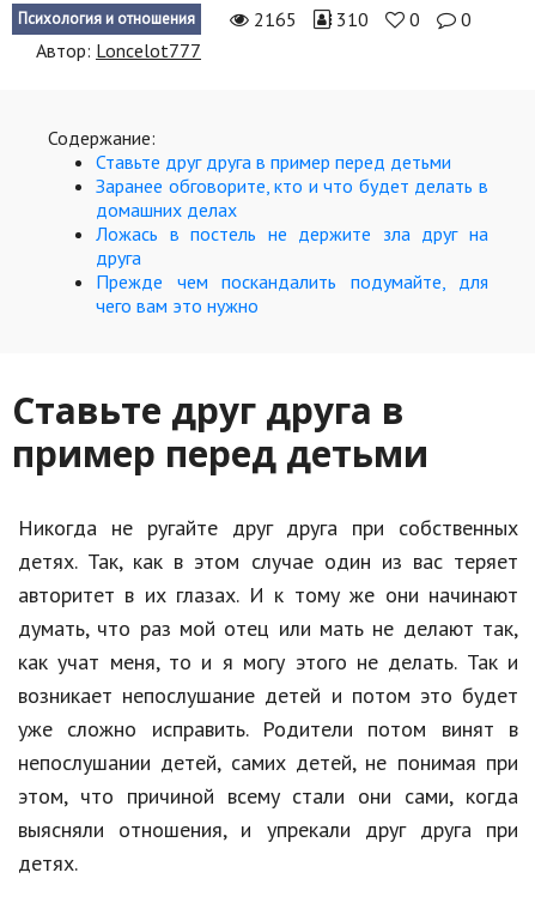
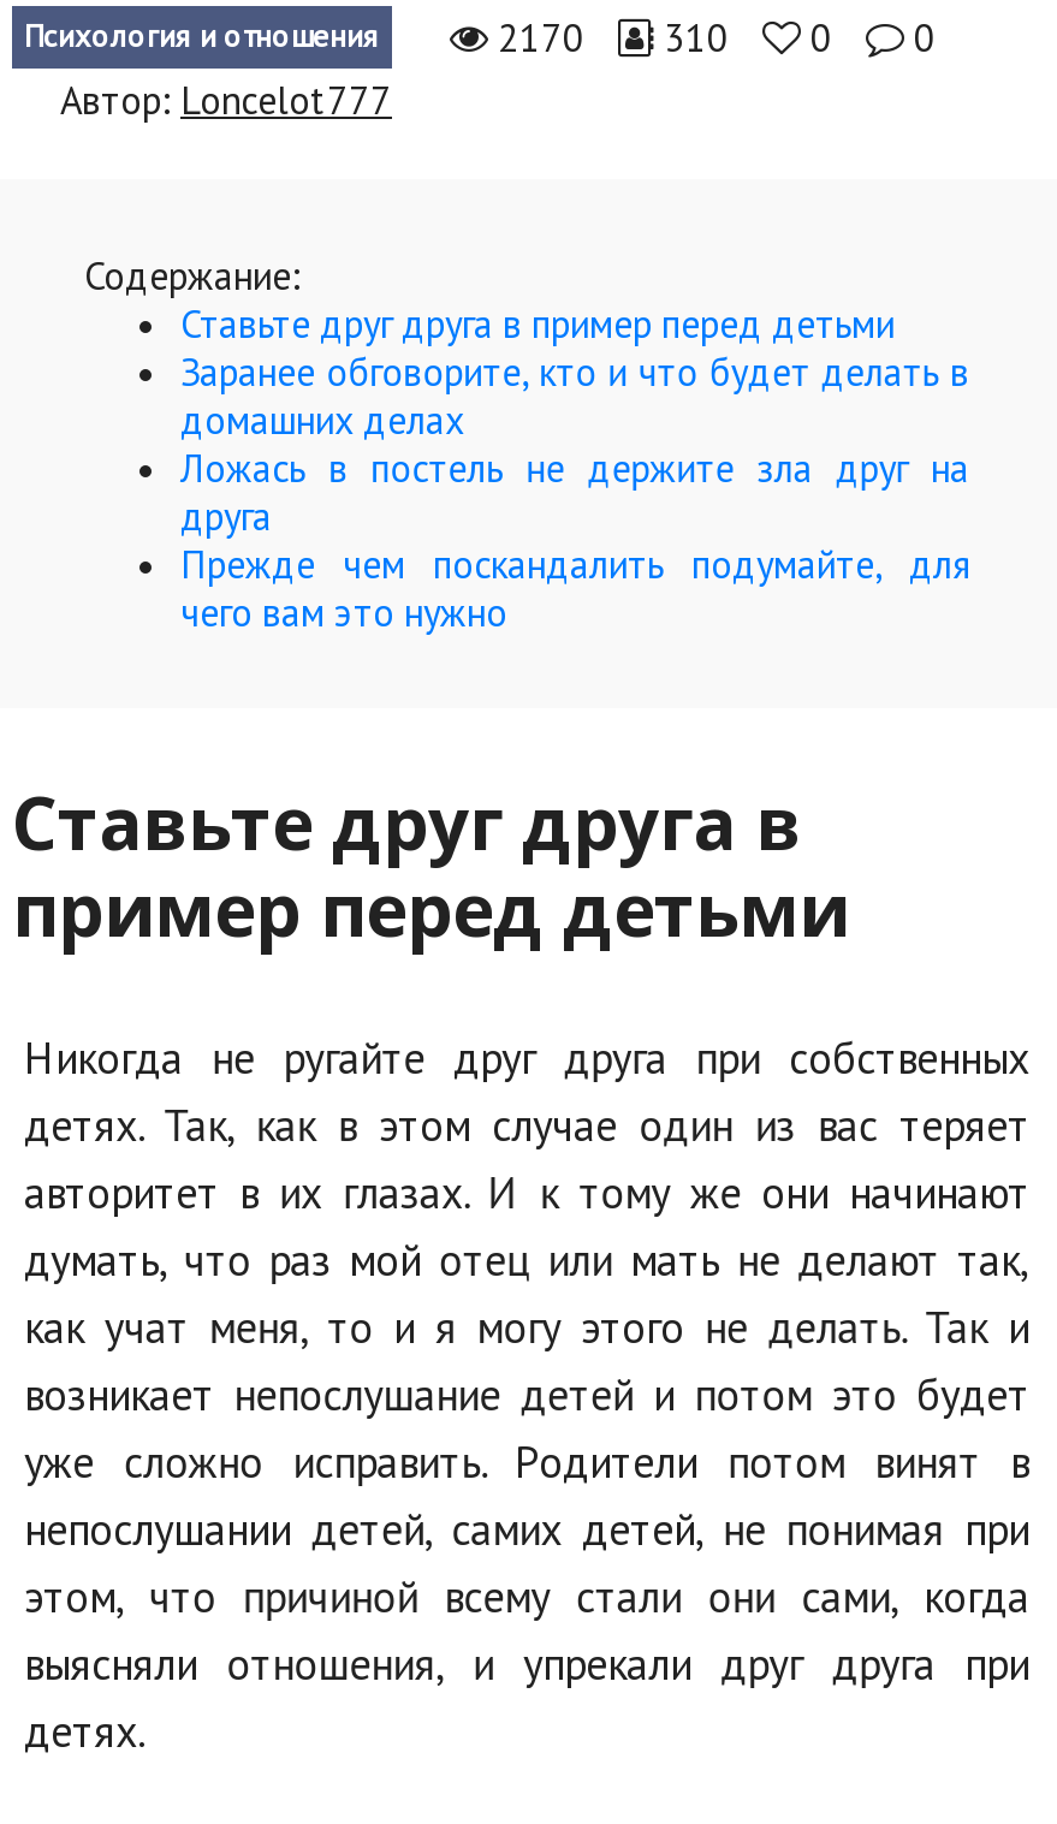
[249,7,472,31] 2165 310 0 0 -> [488,13,936,61] 2170 310 0 0

